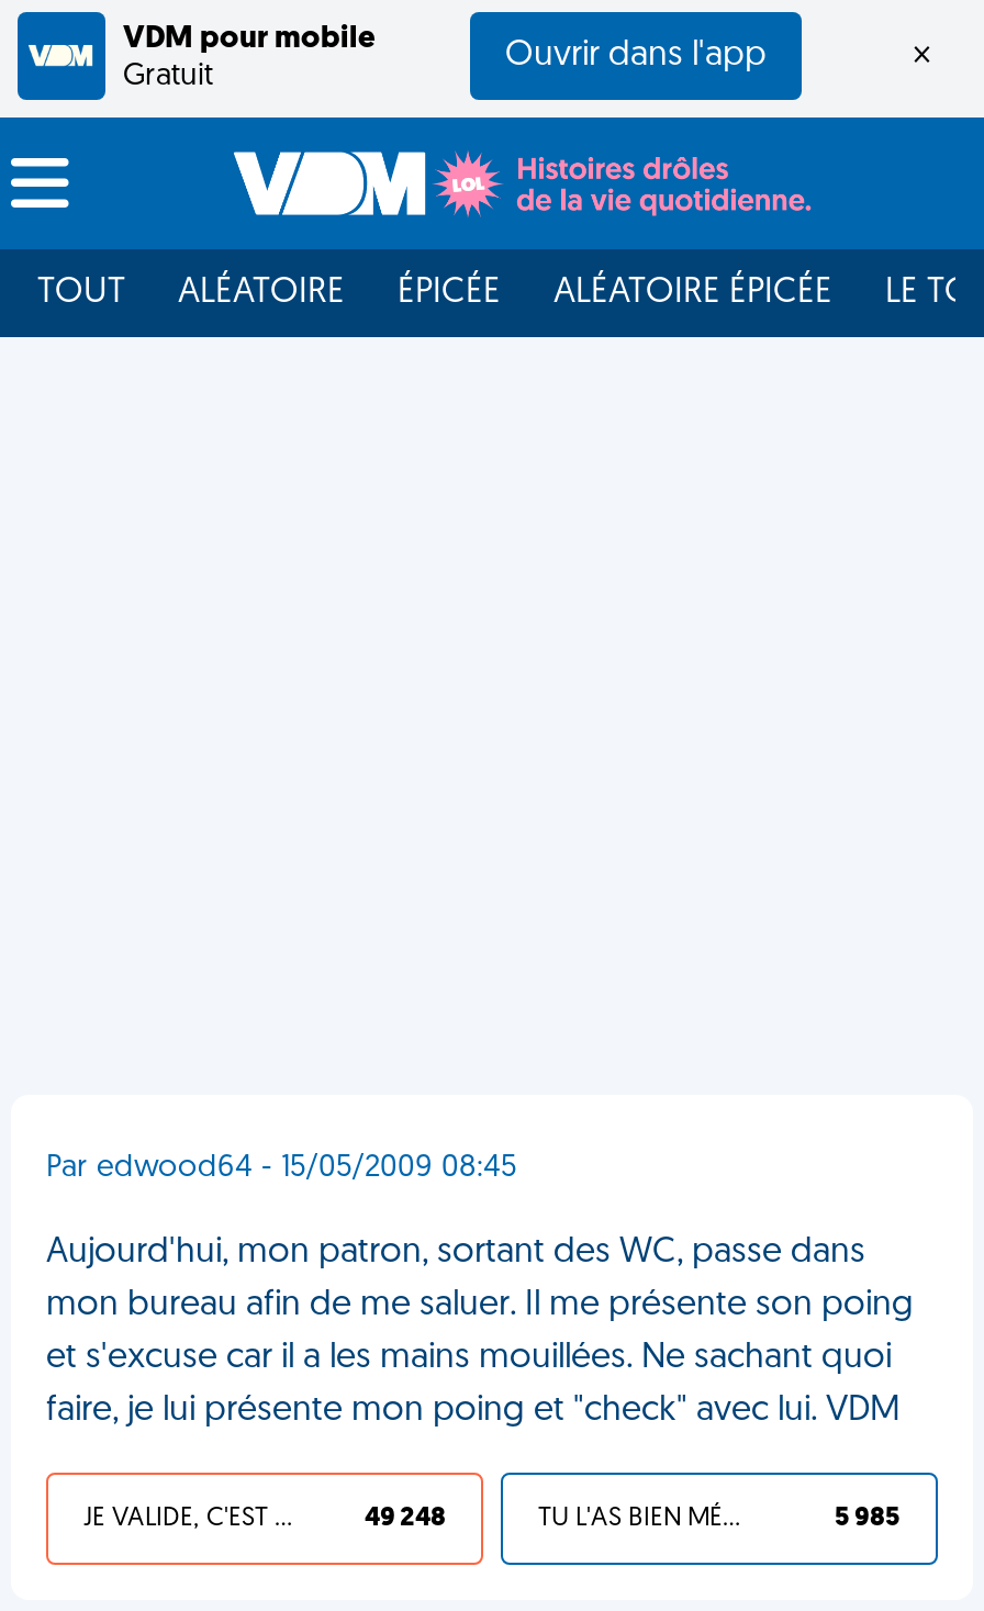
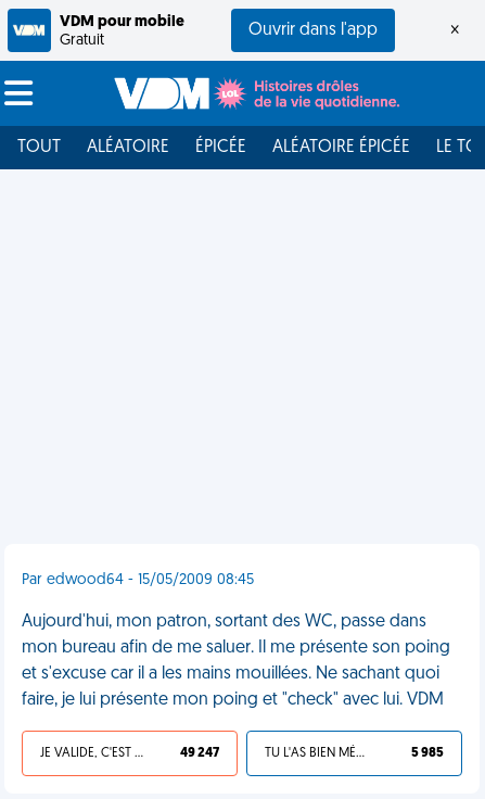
[365,1506,446,1532] 49 248 -> [180,747,219,760] 49 247

